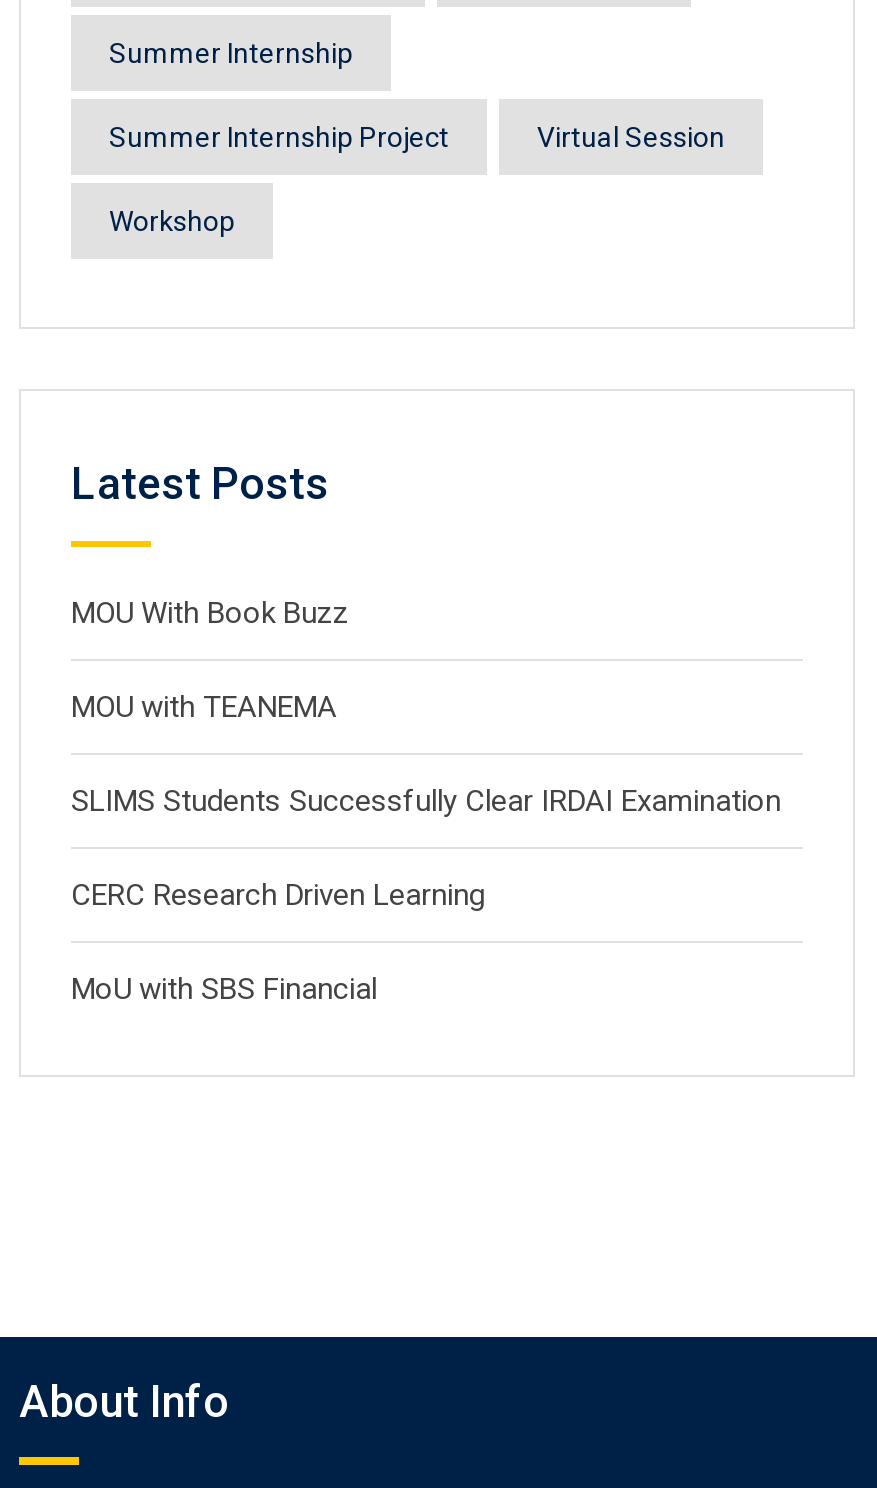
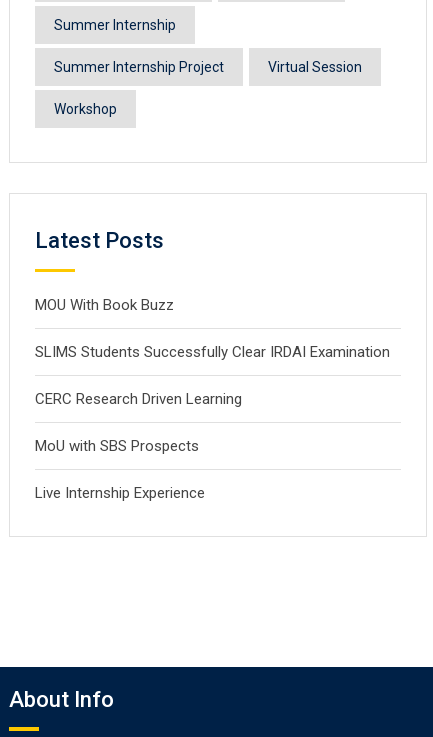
[71,690,337,726] MOU with TEANEMA -> none
moved [71,784,781,914] -> [35,343,390,408]: SLIMS Students Successfully Clear IRDAI Examination | CERC Research Driven Learning
[71,972,377,1008] MoU with SBS Financial -> [35,437,205,502] MoU with SBS Prospects | Live Internship Experience

